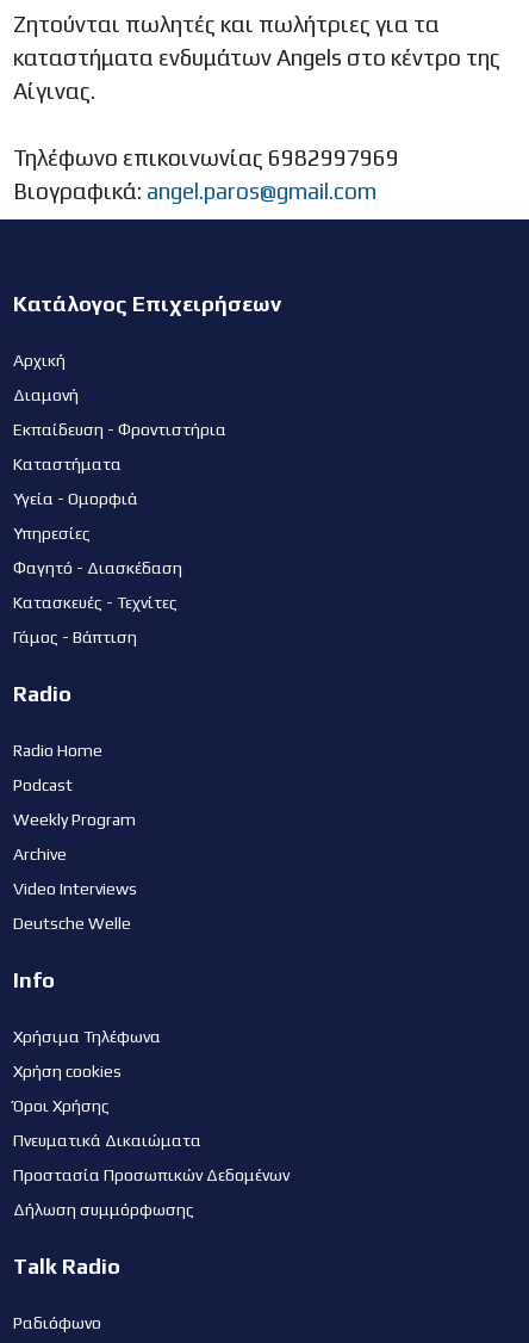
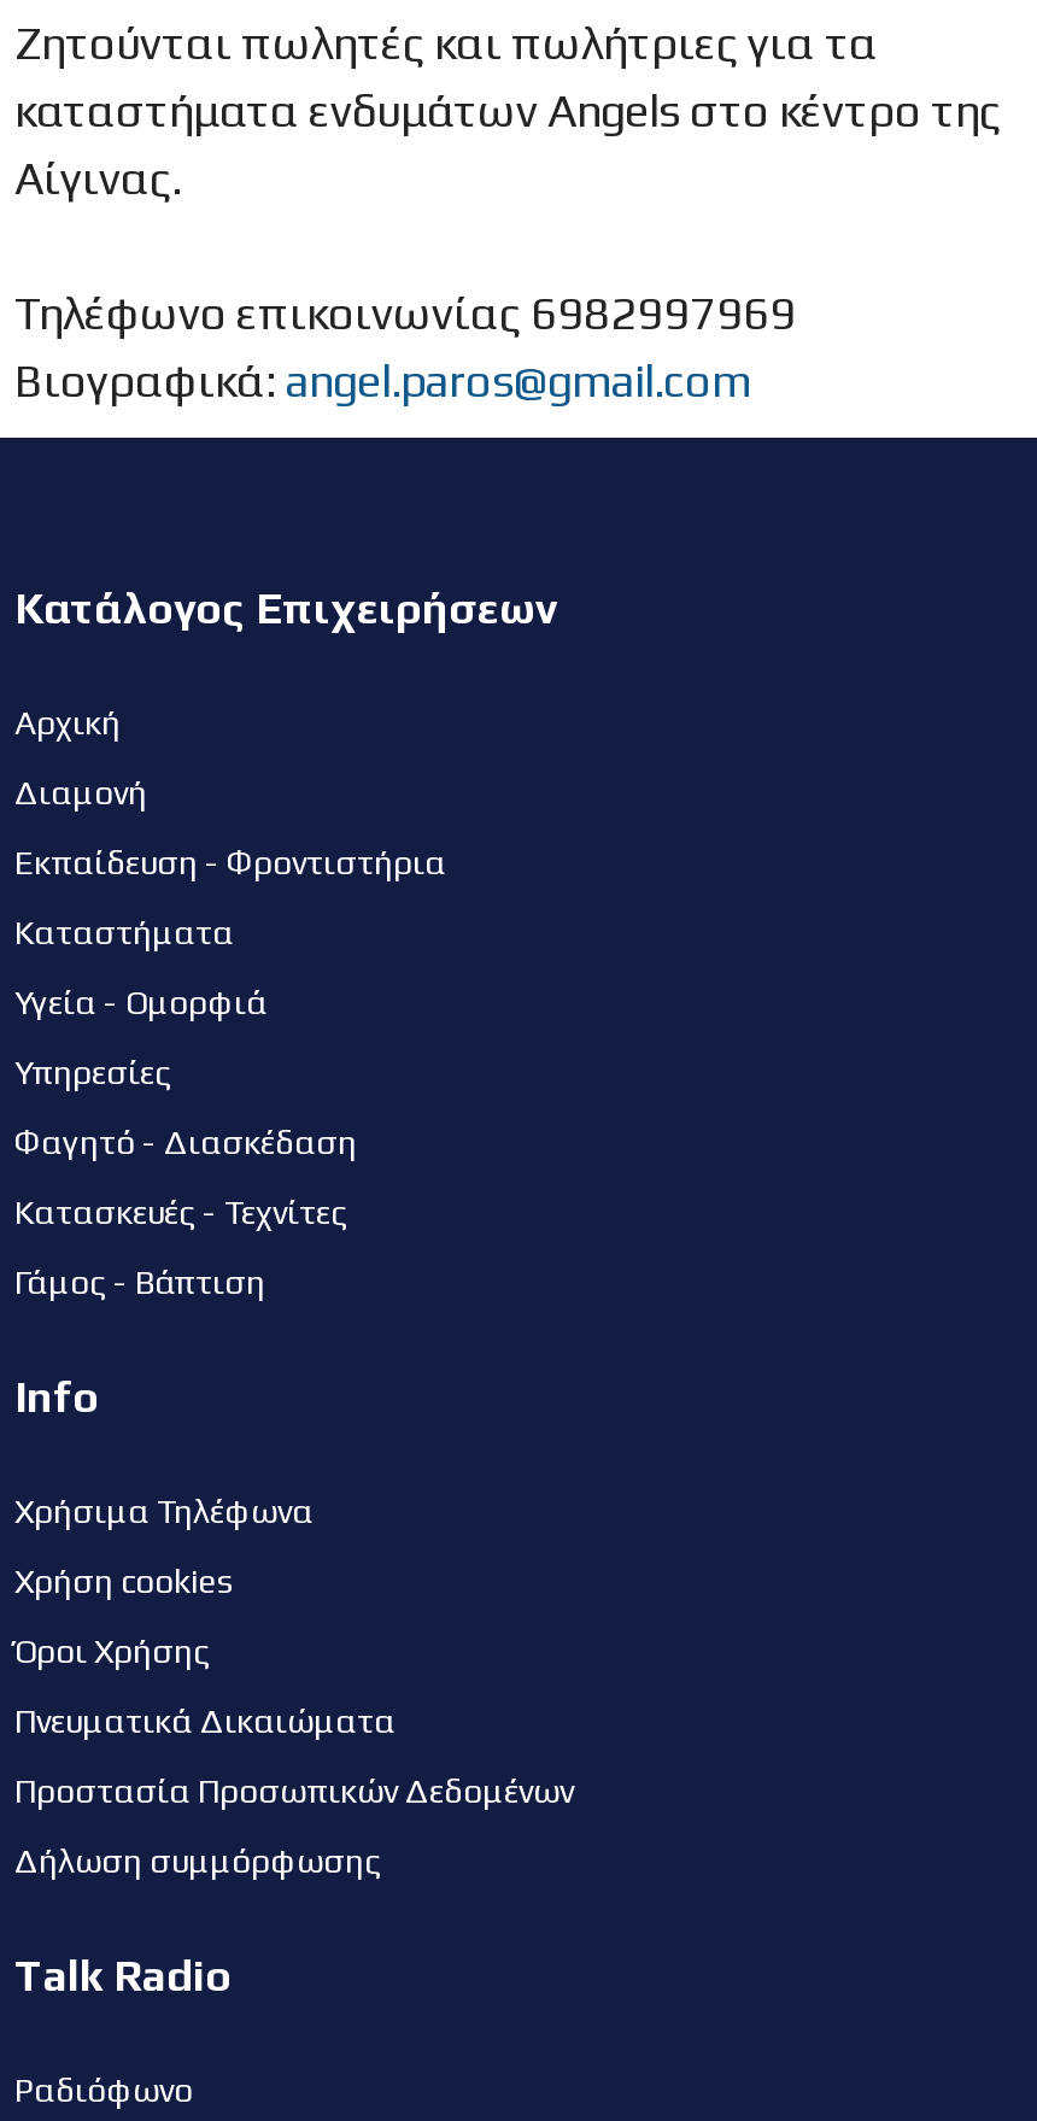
[13,681,137,933] Radio | Radio Home | Podcast | Weekly Program | Archive | Video Interviews | Deutsche Welle -> none

